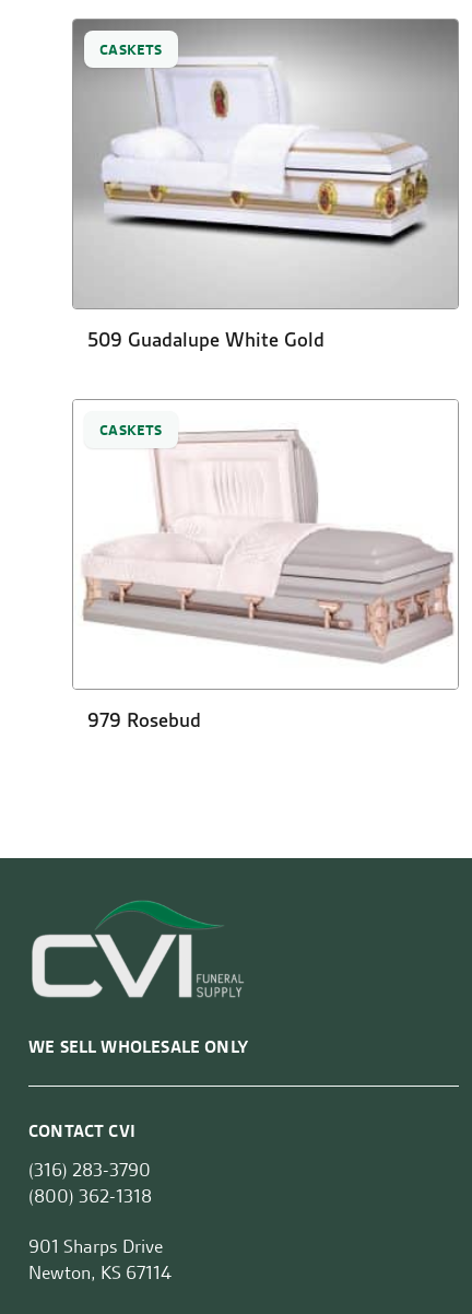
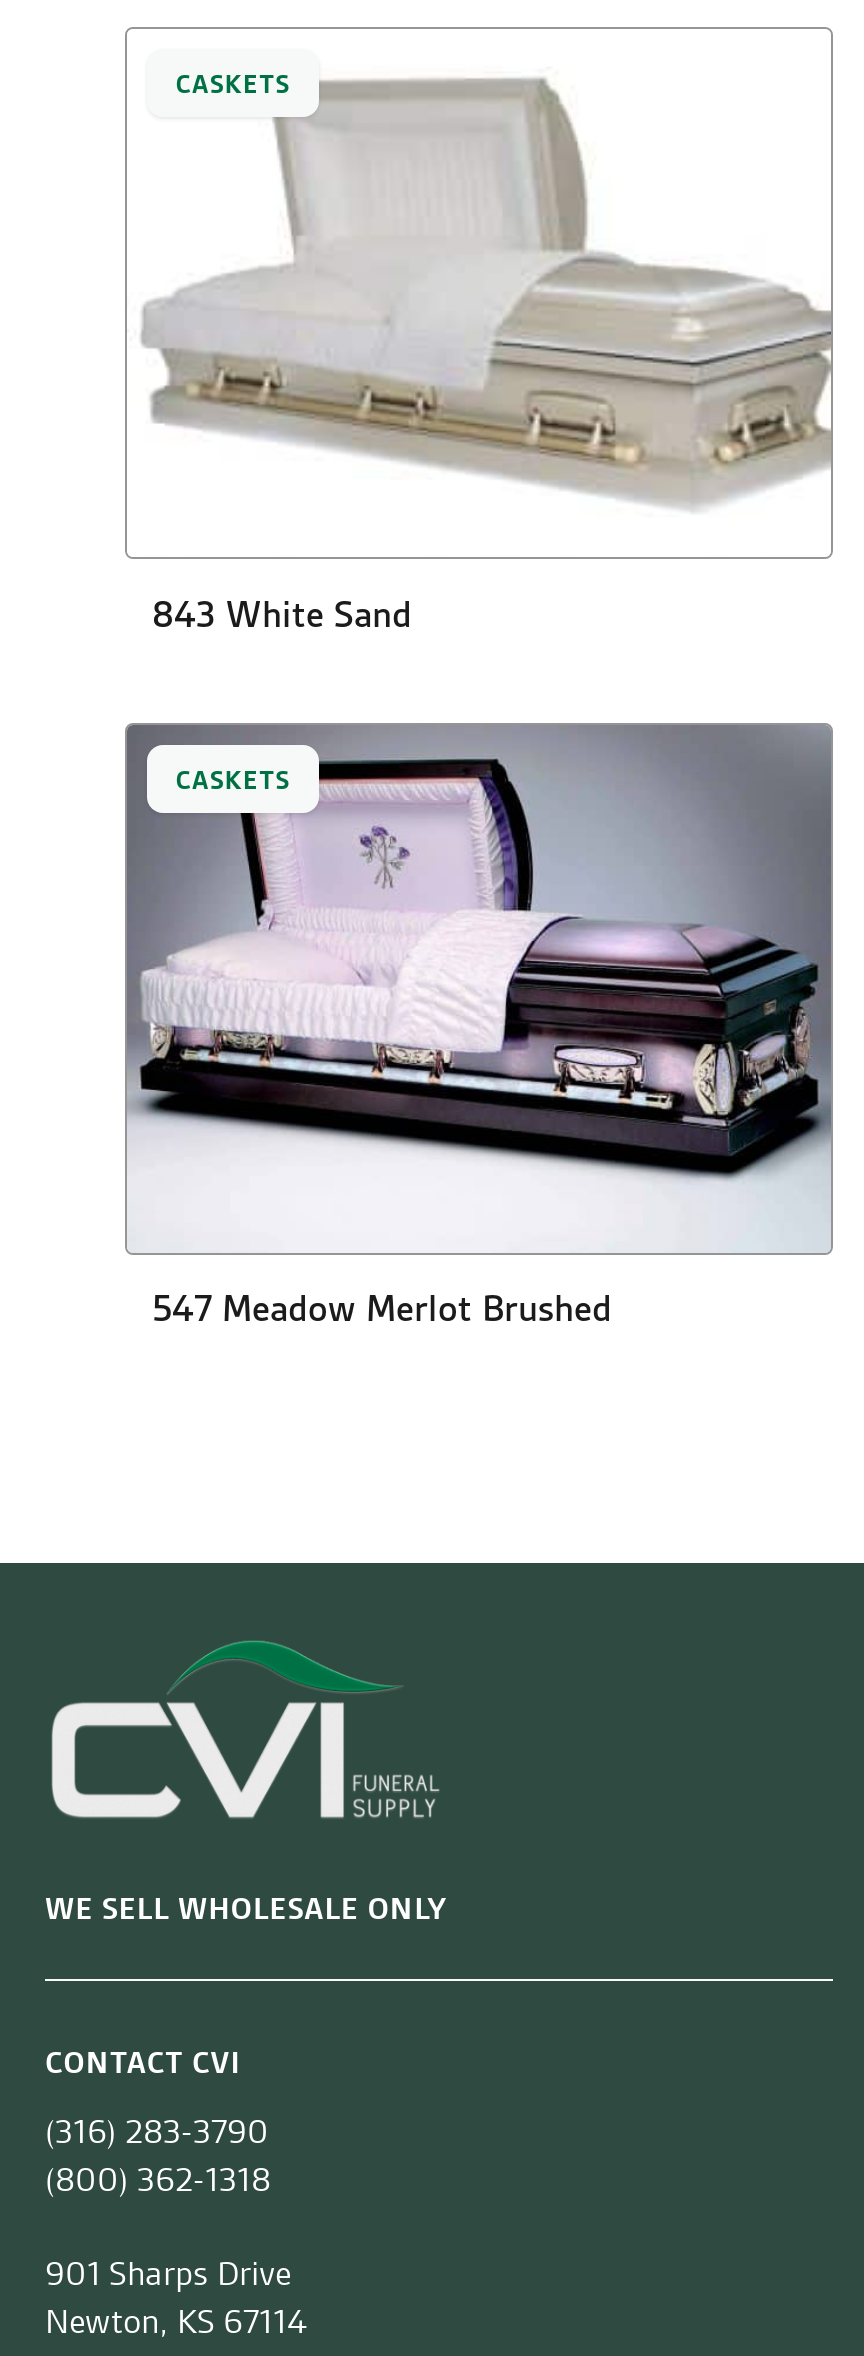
[72,19,459,353] [image] | 509 Guadalupe White Gold -> [127,29,831,638] [image] | 843 White Sand
[73,400,458,733] [image] | 979 Rosebud -> [125,723,833,1334] [image] | 547 Meadow Merlot Brushed

